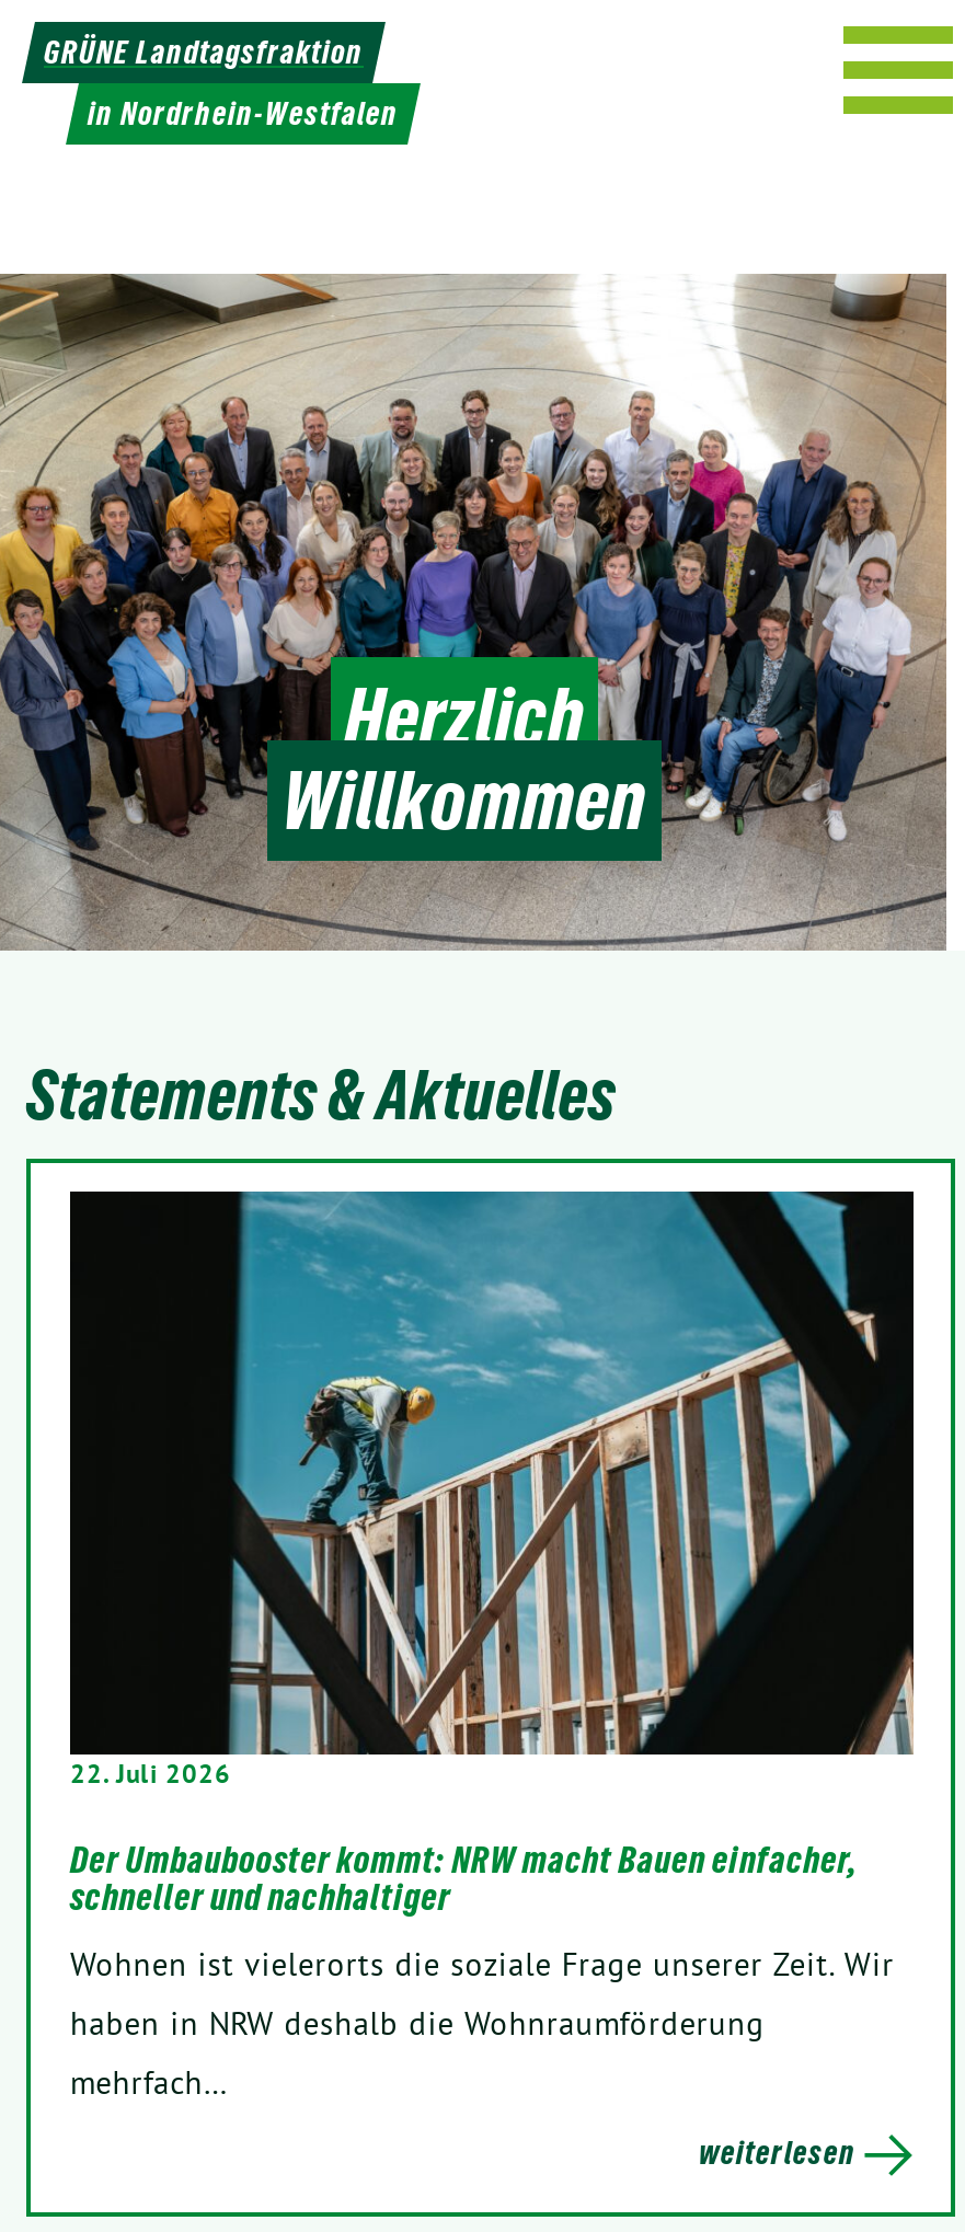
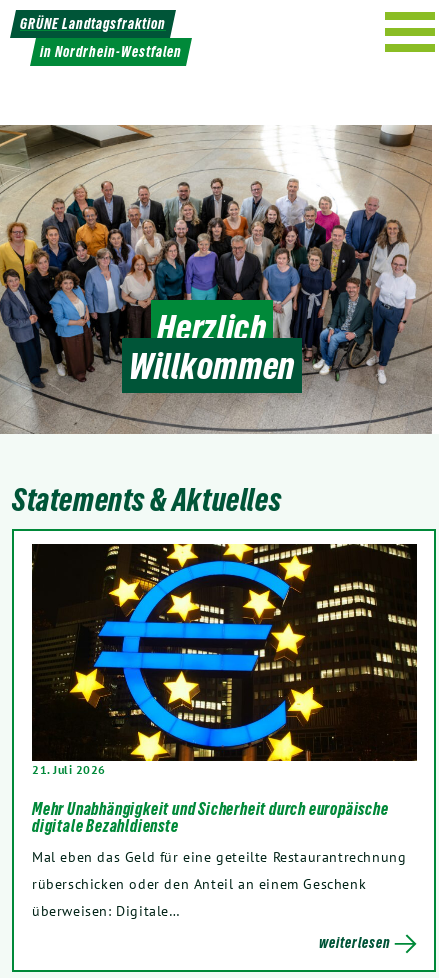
[70,1189,916,1790] [image] | 22. Juli 2026 -> [32,543,418,777] [image] | 21. Juli 2026
[70,1838,859,1919] Der Umbaubooster kommt: NRW macht Bauen einfacher, | schneller und nachhaltiger -> [32,799,389,836] Mehr Unabhängigkeit und Sicherheit durch europäische | digitale Bezahldienste
[70,1943,894,2103] Wohnen ist vielerorts die soziale Frage unserer Zeit. Wir | haben in NRW deshalb die Wohnraumförderung | mehrfach… -> [32,847,406,920] Mal eben das Geld für eine geteilte Restaurantrechnung | rüberschicken oder den Anteil an einem Geschenk | überweisen: Digitale…

